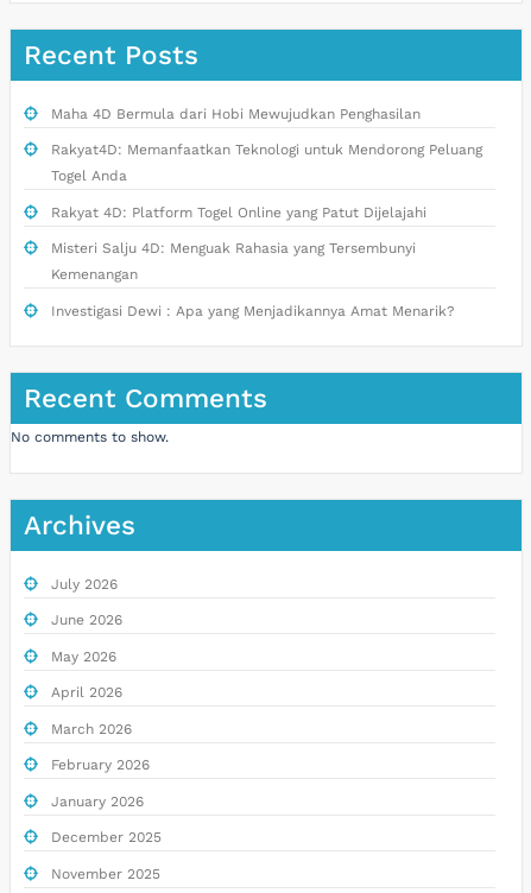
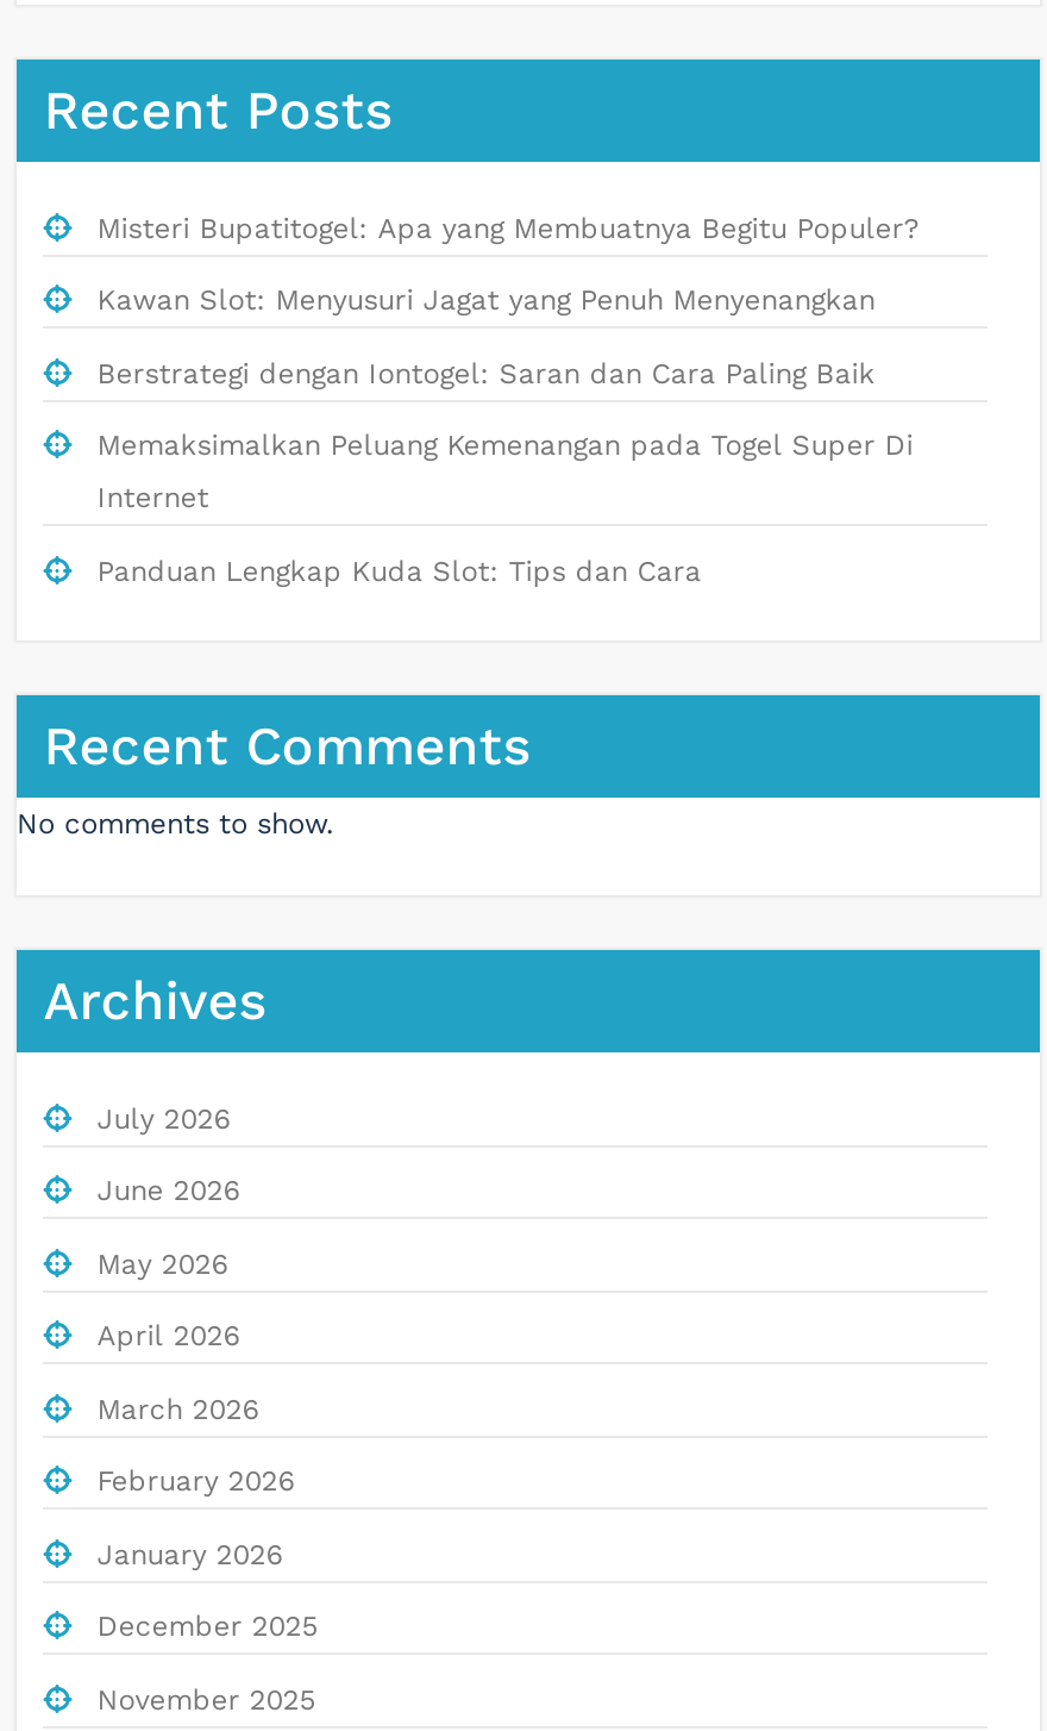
[51,105,482,319] Maha 4D Bermula dari Hobi Mewujudkan Penghasilan | Rakyat4D: Memanfaatkan Teknologi untuk Mendorong Peluang | Togel Anda | Rakyat 4D: Platform Togel Online yang Patut Dijelajahi | Misteri Salju 4D: Menguak Rahasia yang Tersembunyi | Kemenangan | Investigasi Dewi : Apa yang Menjadikannya Amat Menarik? -> [97,211,920,587] Misteri Bupatitogel: Apa yang Membuatnya Begitu Populer? | Kawan Slot: Menyusuri Jagat yang Penuh Menyenangkan | Berstrategi dengan Iontogel: Saran dan Cara Paling Baik | Memaksimalkan Peluang Kemenangan pada Togel Super Di | Internet | Panduan Lengkap Kuda Slot: Tips dan Cara

